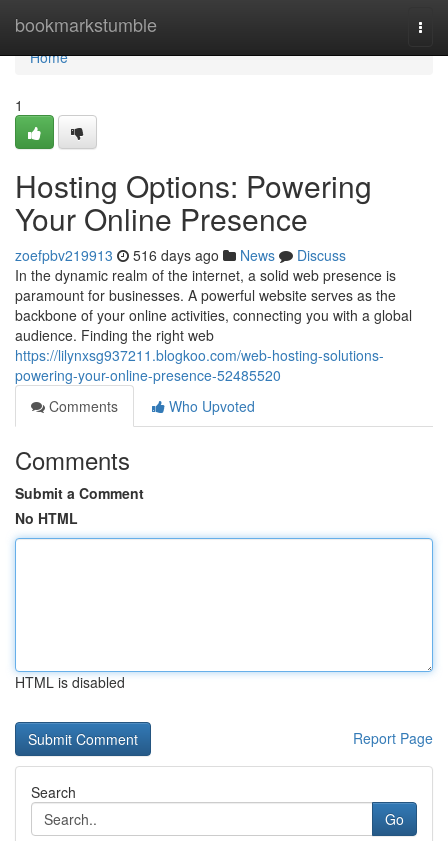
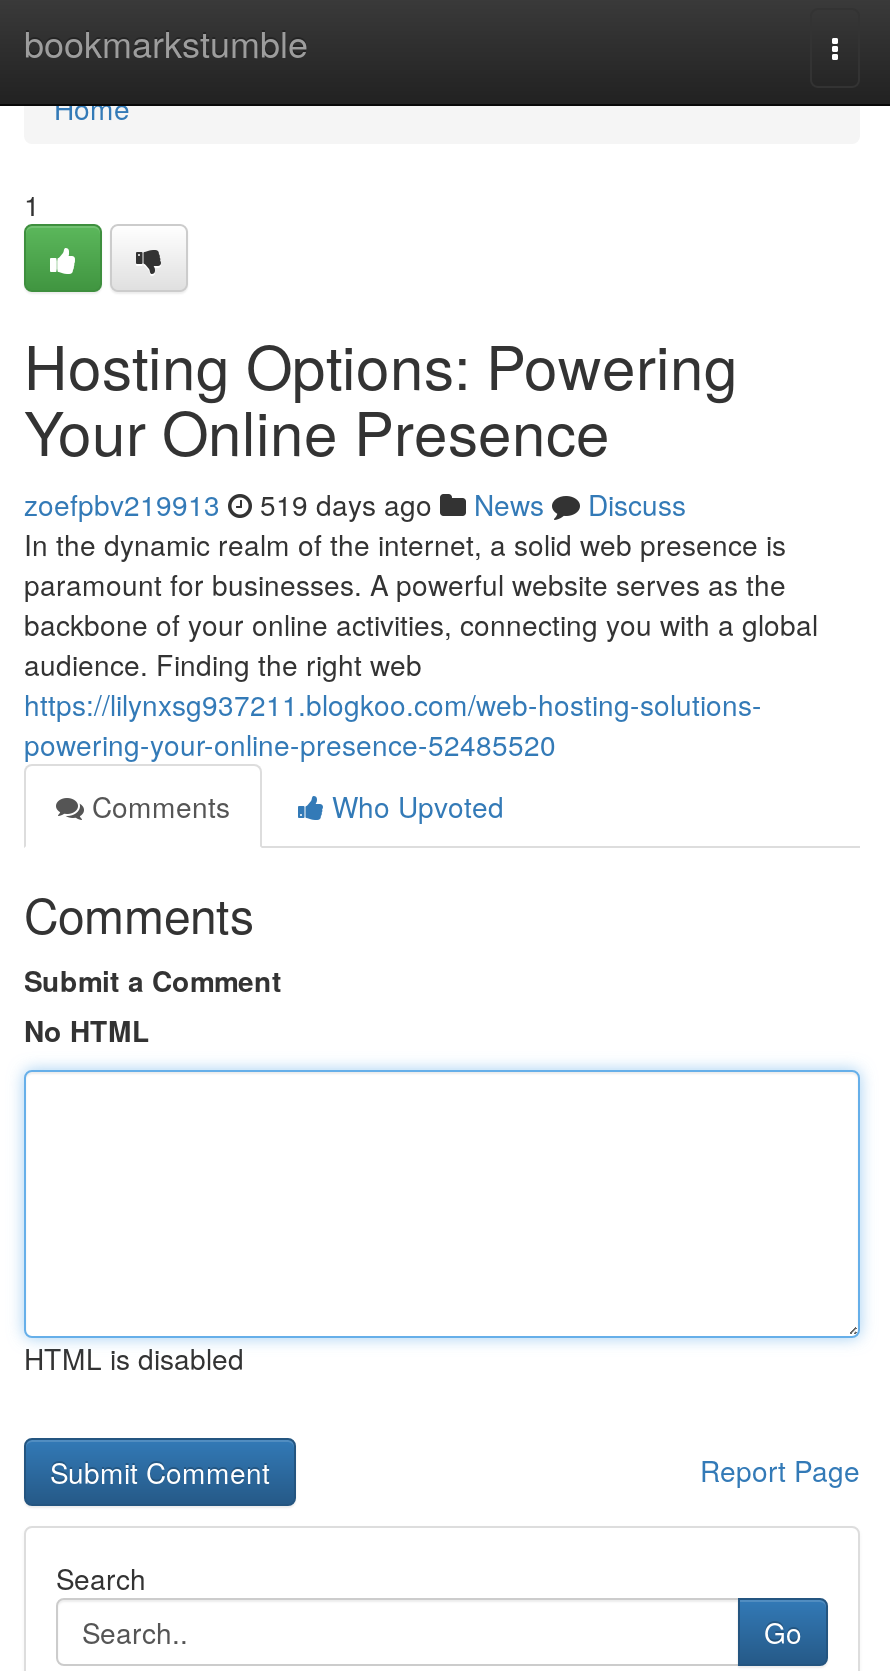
[15,245,346,265] zoefpbv219913 516 days ago News Discuss -> [24,484,686,524] zoefpbv219913 519 days ago News Discuss

